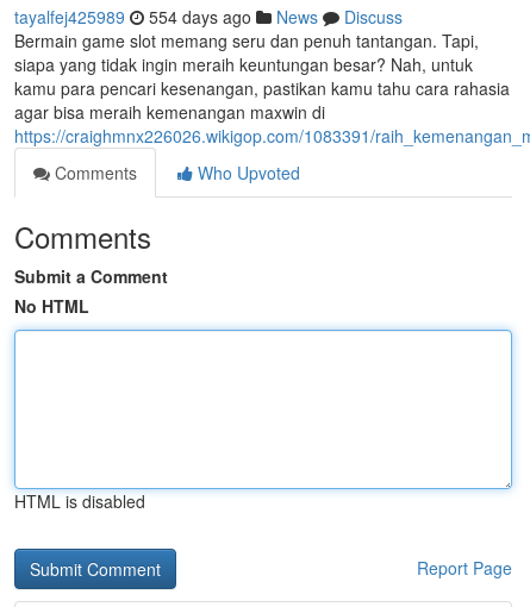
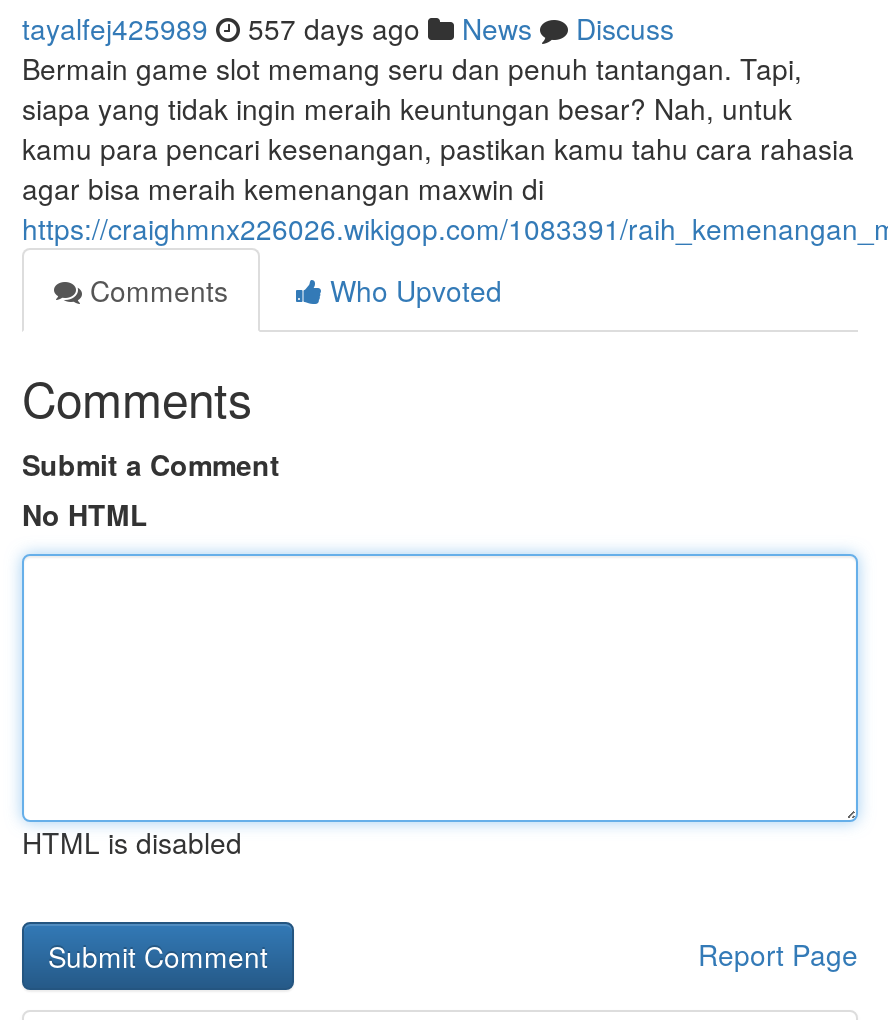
[14,5,403,29] tayalfej425989 554 days ago News Discuss -> [22,8,674,48] tayalfej425989 557 days ago News Discuss

